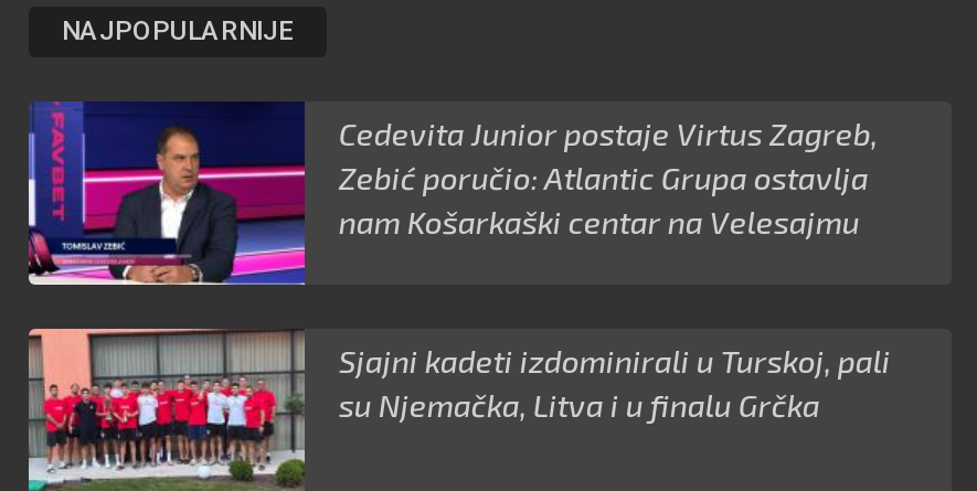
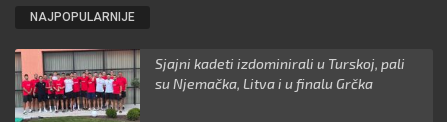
[26,99,877,287] [image] | Cedevita Junior postaje Virtus Zagreb, | Zebić poručio: Atlantic Grupa ostavlja | nam Košarkaški centar na Velesajmu -> none

